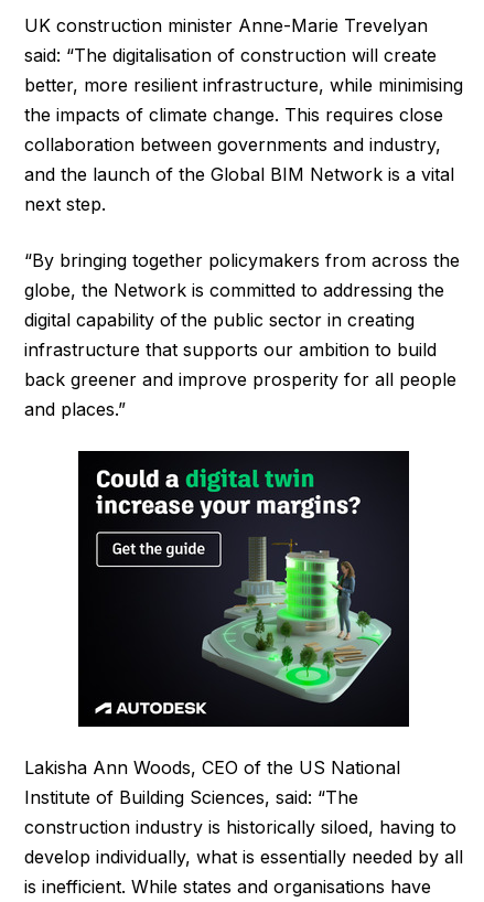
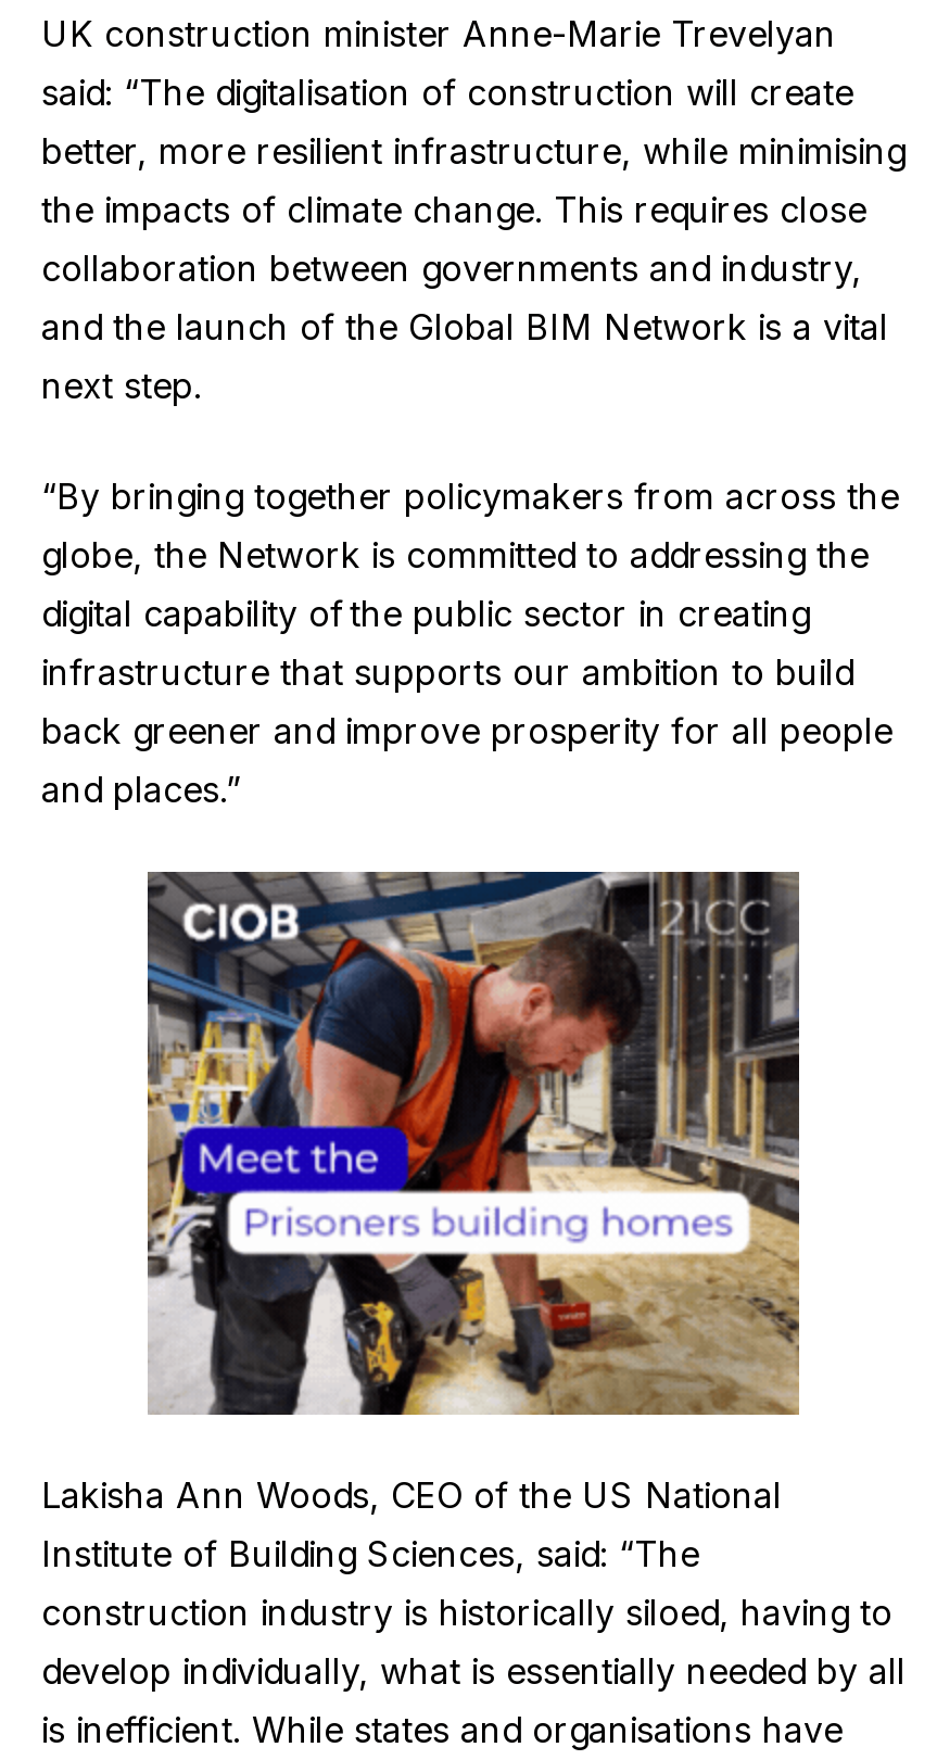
[77,450,410,728] [image] -> [145,870,801,1417] [image]

